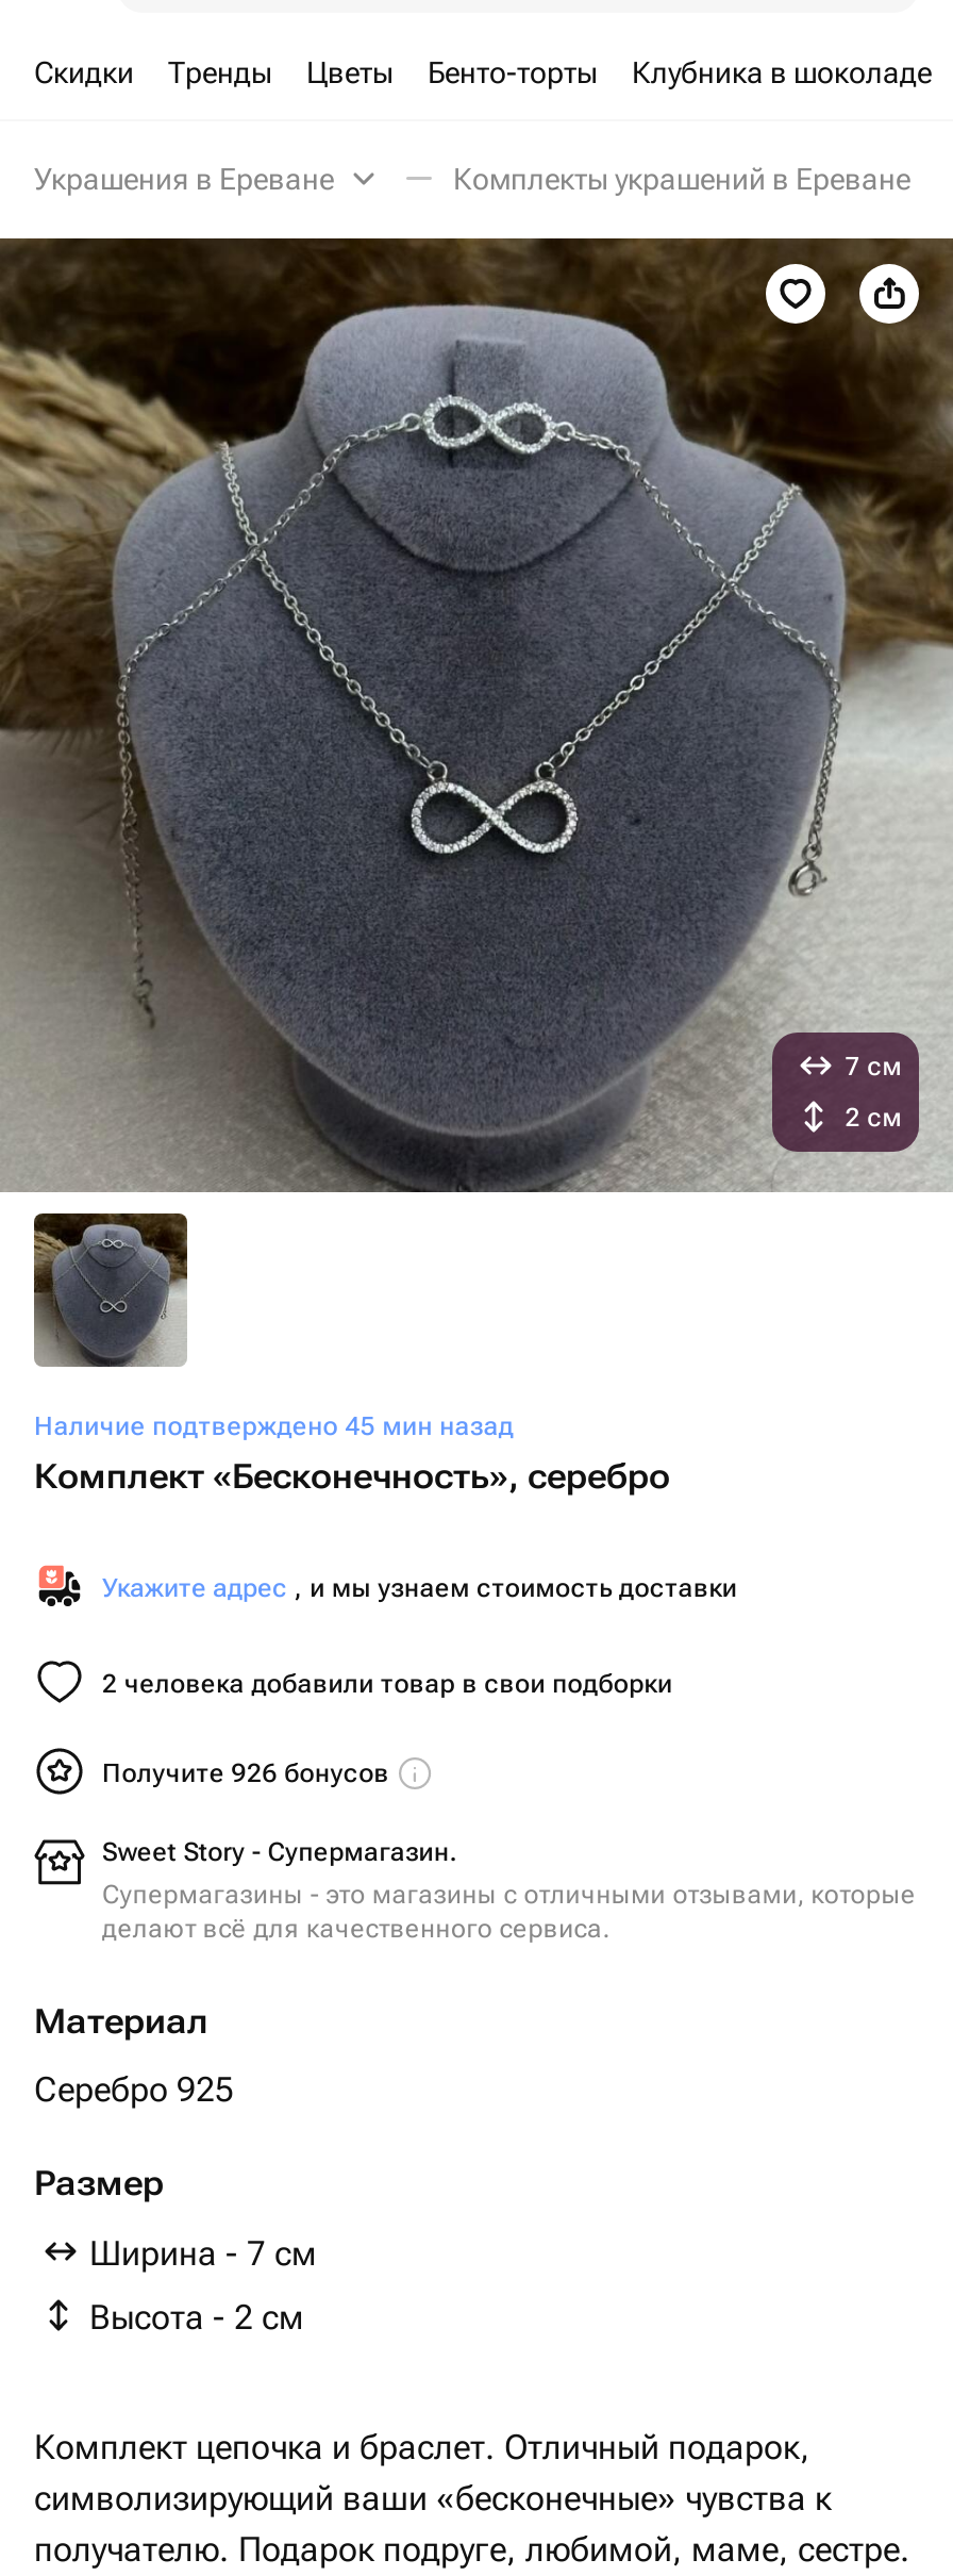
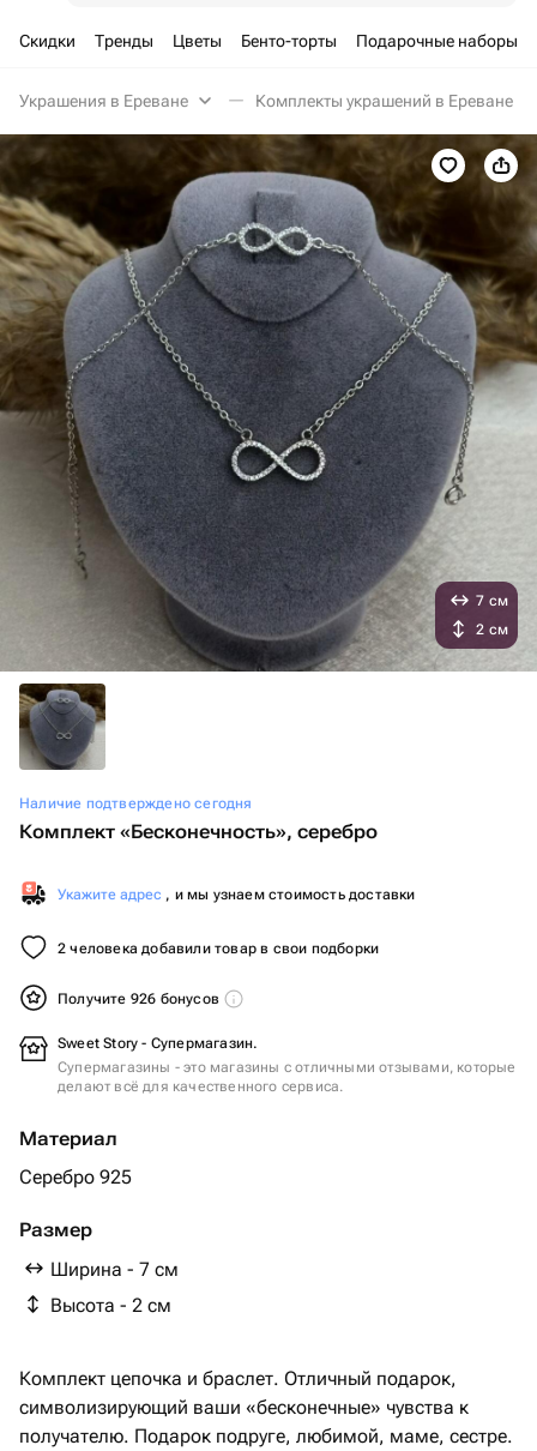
[632,55,932,89] Клубника в шоколаде -> [356,31,518,50] Подарочные наборы
[34,1411,514,1441] Наличие подтверждено 45 мин назад -> [19,795,252,812] Наличие подтверждено сегодня

